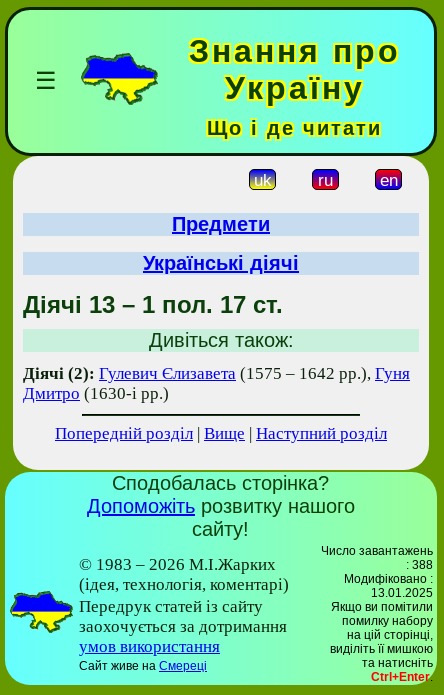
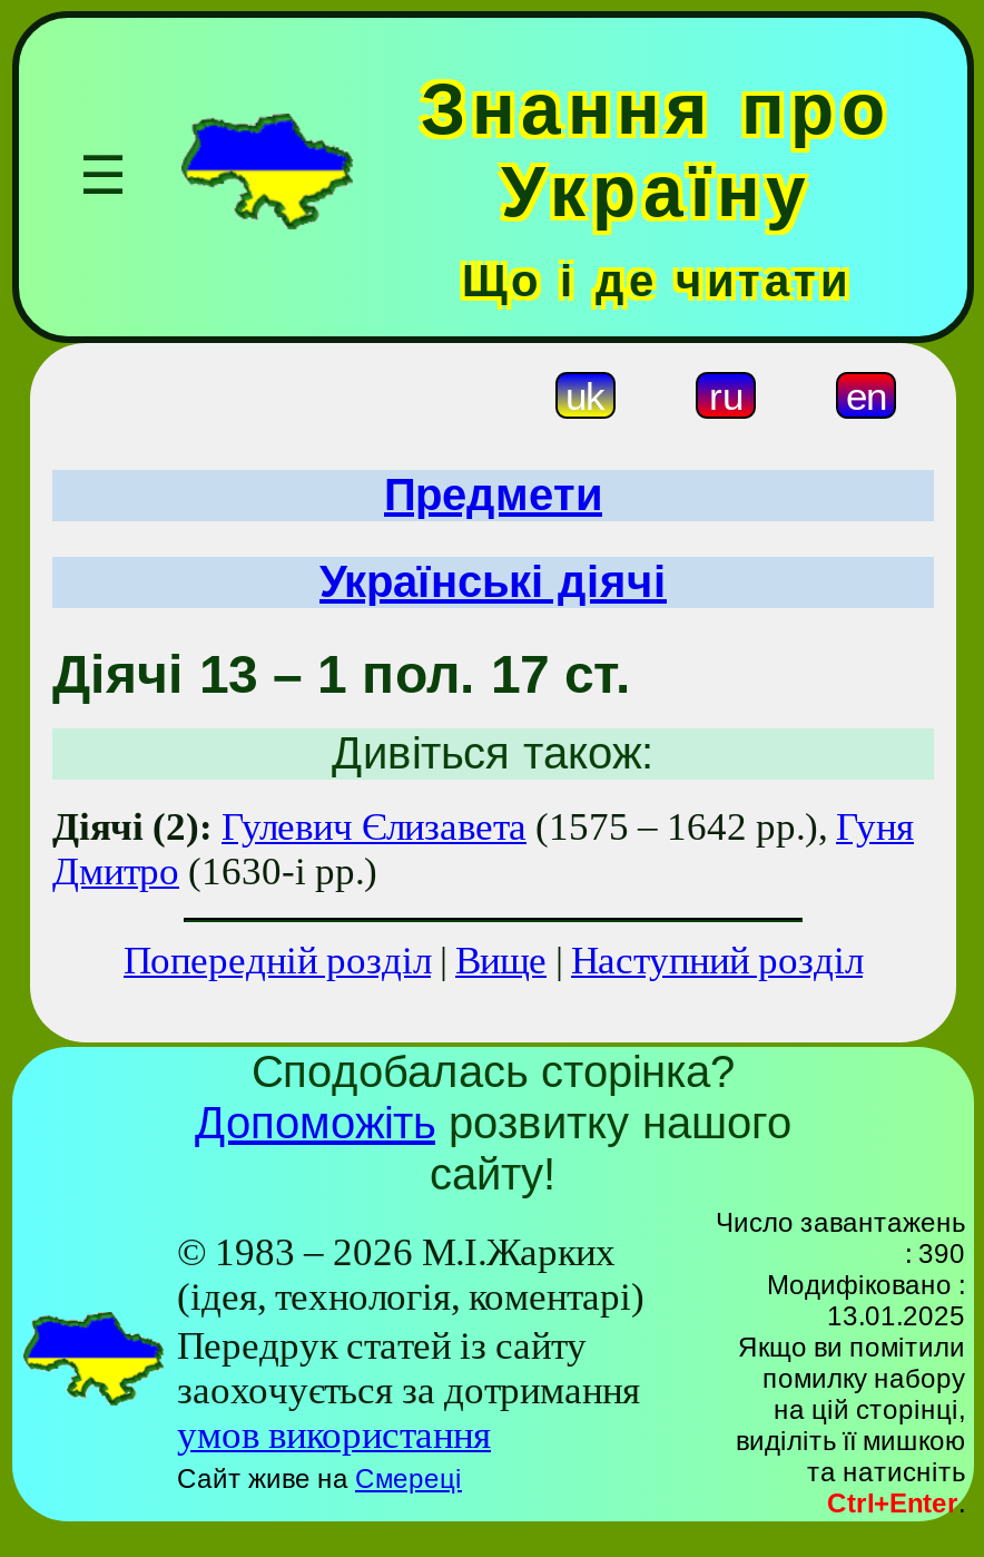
[406,558,433,572] : 388 -> [905,1238,965,1270] : 390

